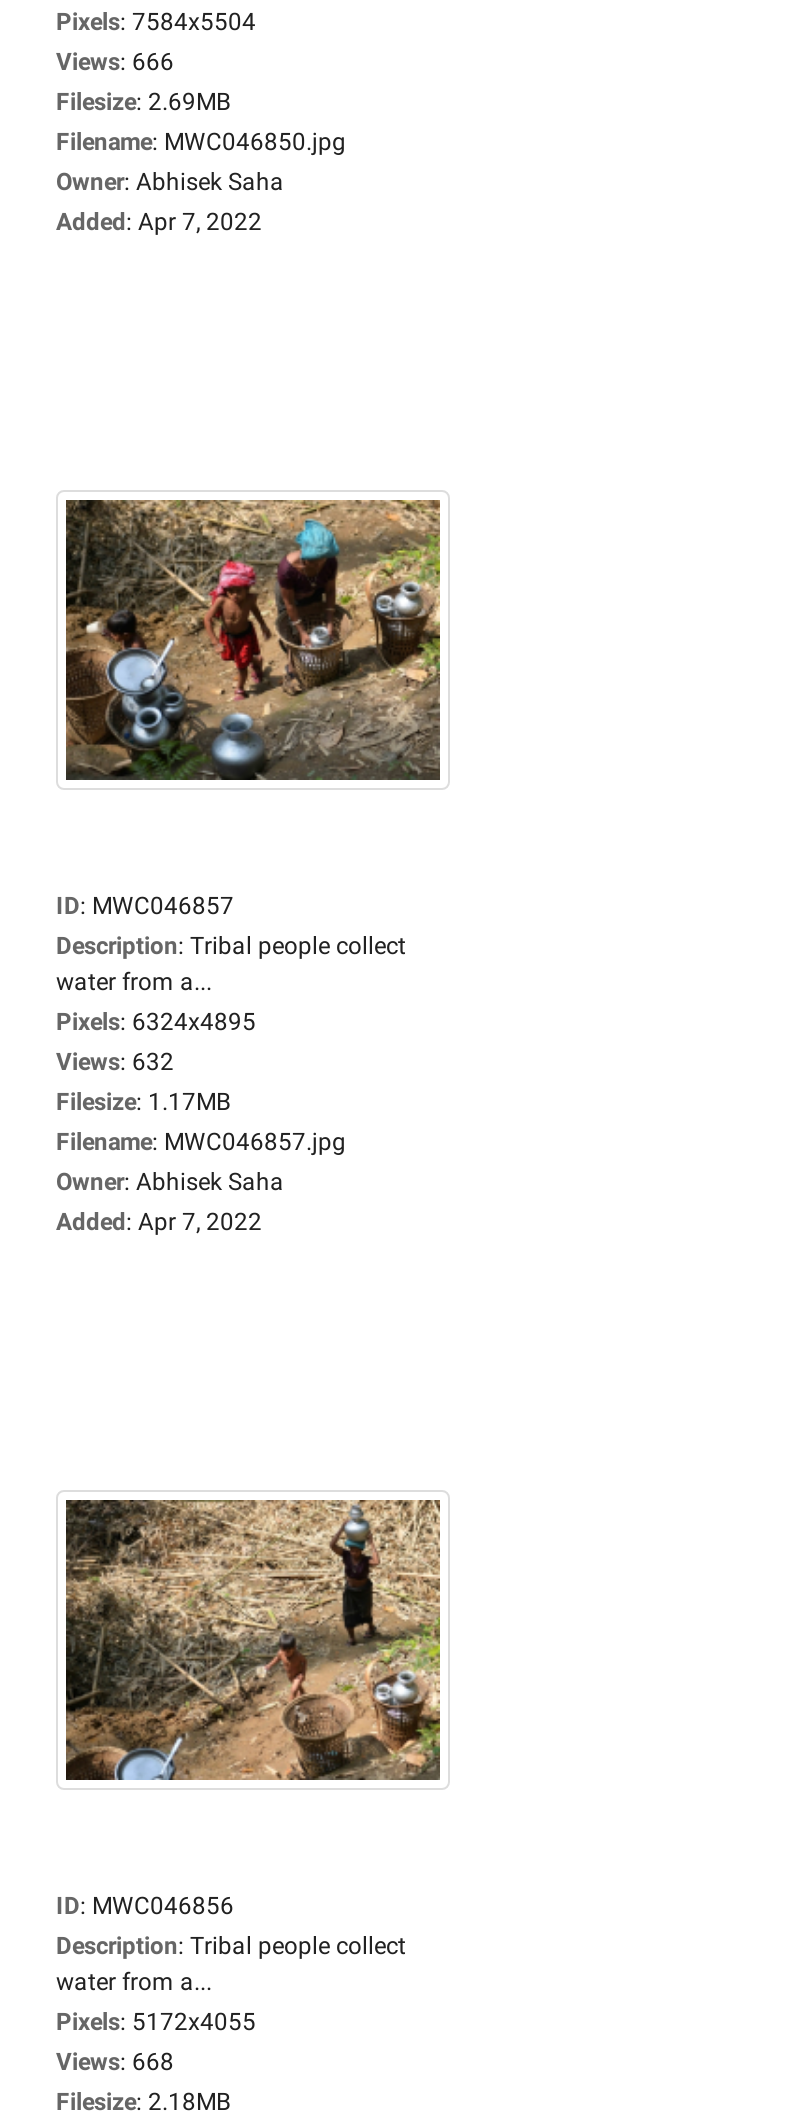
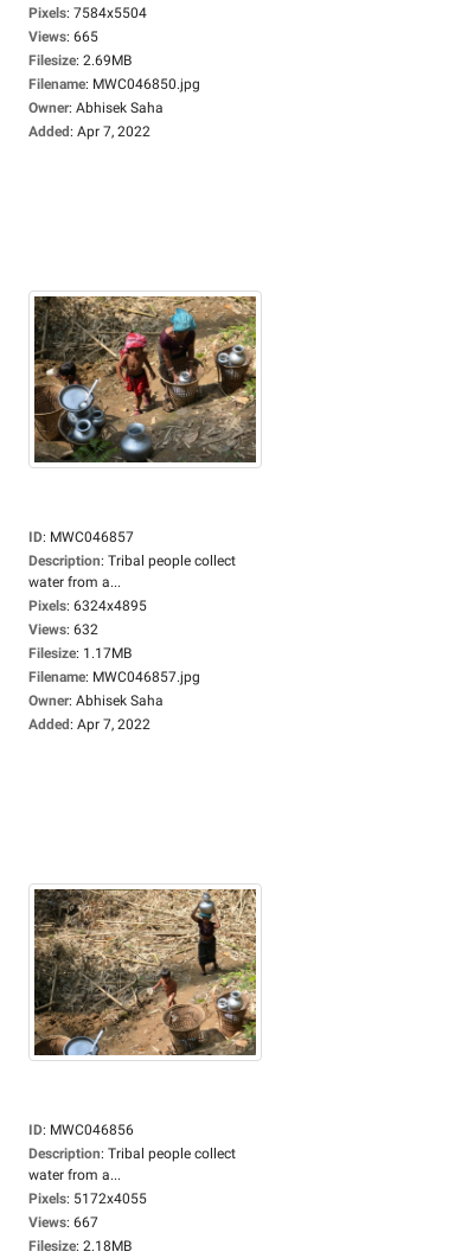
[56,47,174,75] Views: 666 -> [28,28,98,45] Views: 665
[56,2047,174,2075] Views: 668 -> [28,1214,98,1230] Views: 667

